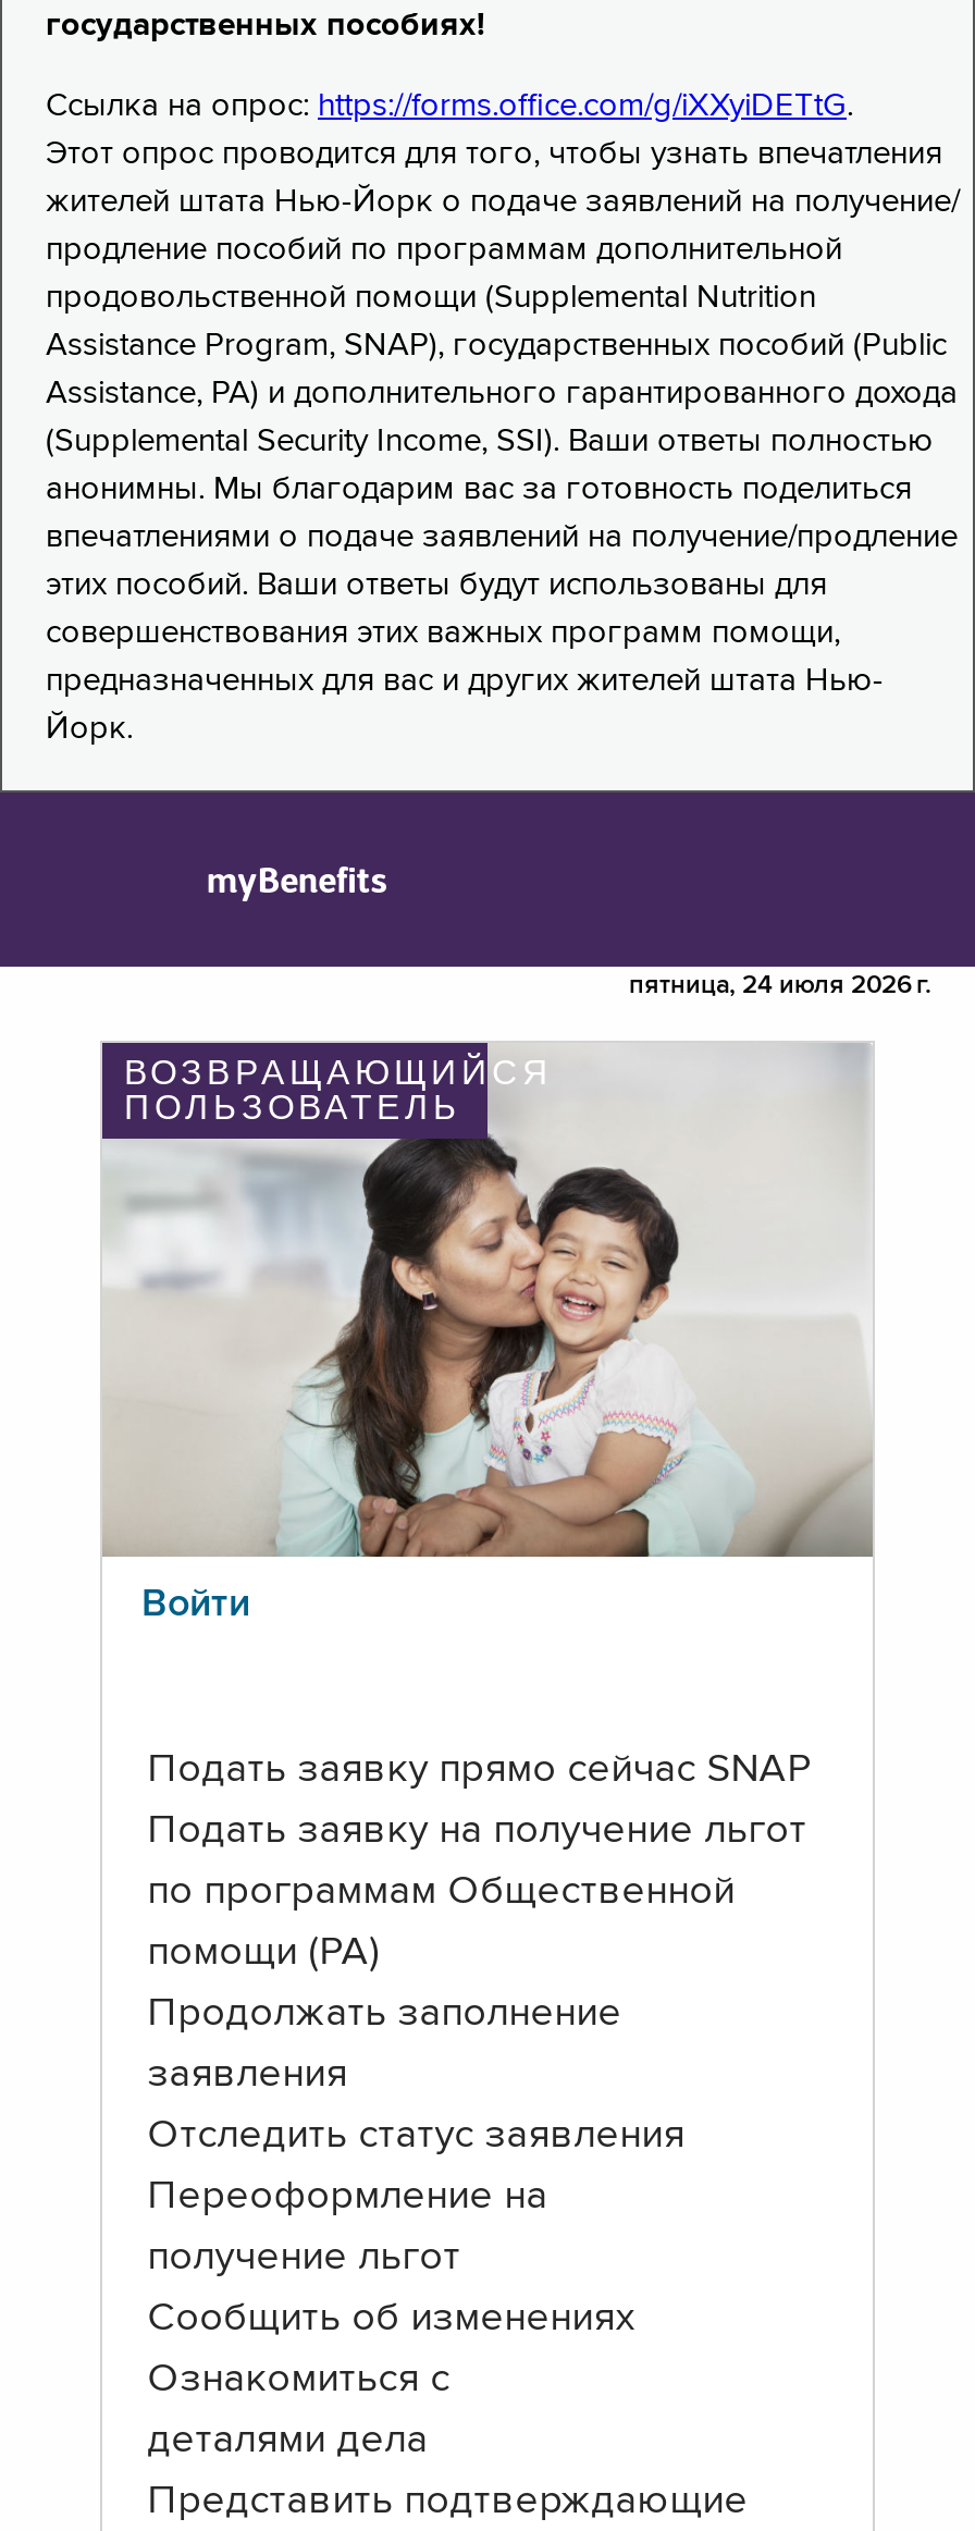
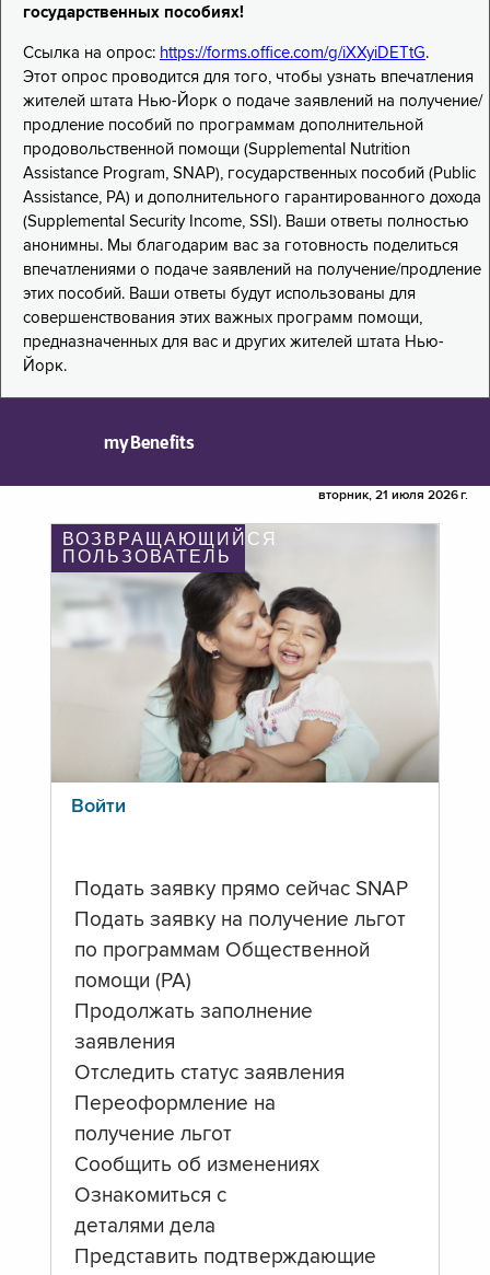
[629,973,931,1000] пятница, 24 июля 2026 г. -> [318,489,468,502] вторник, 21 июля 2026 г.

